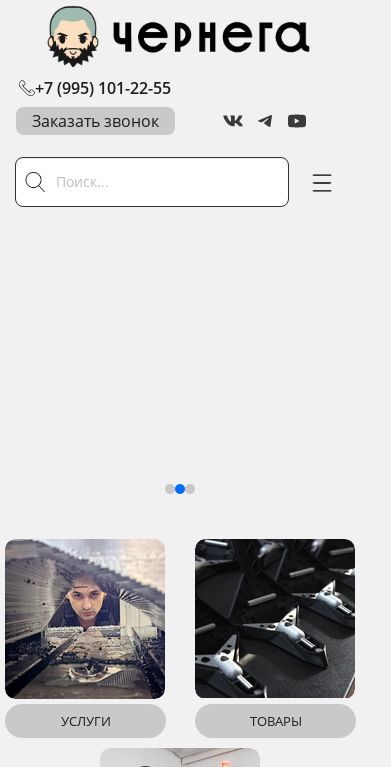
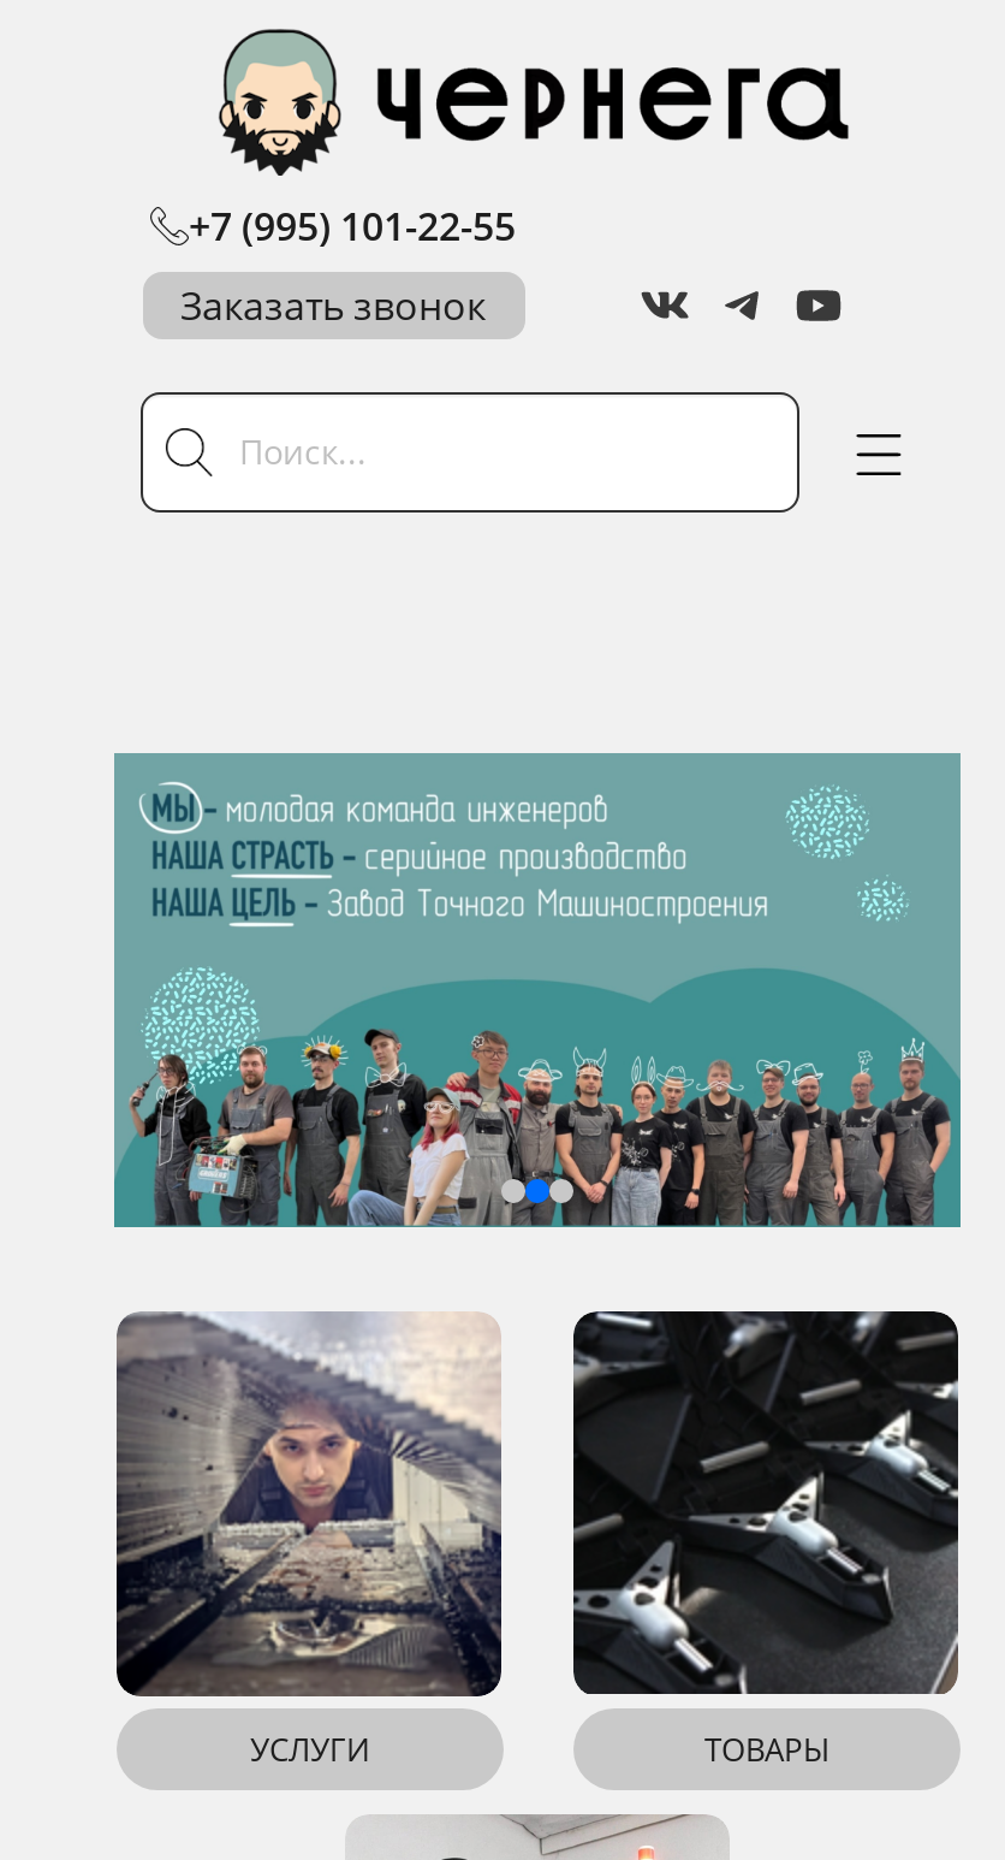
none -> [112,751,963,1230] [image]

